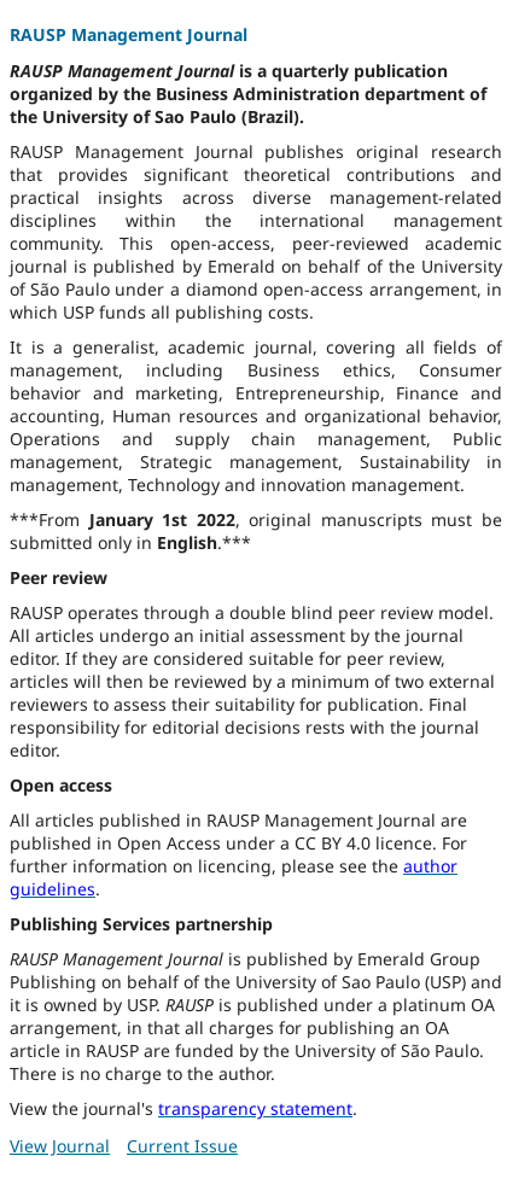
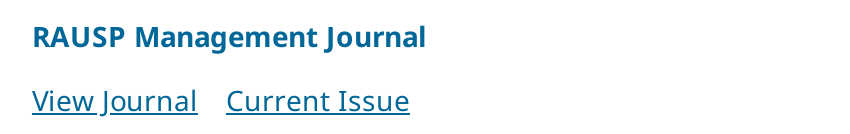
[10,60,502,1120] RAUSP Management Journal is a quarterly publication | organized by the Business Administration department of | the University of Sao Paulo (Brazil). | RAUSP Management Journal publishes original research | that provides significant theoretical contributions and | practical insights across diverse management-related | disciplines within the international management | community. This open-access, peer-reviewed academic | journal is published by Emerald on behalf of the University | of São Paulo under a diamond open-access arrangement, in | which USP funds all publishing costs. | It is a generalist, academic journal, covering all fields of | management, including Business ethics, Consumer | behavior and marketing, Entrepreneurship, Finance and | accounting, Human resources and organizational behavior, | Operations and supply chain management, Public | management, Strategic management, Sustainability in | management, Technology and innovation management. | ***From January 1st 2022, original manuscripts must be | submitted only in English.*** | Peer review | RAUSP operates through a double blind peer review model. | All articles undergo an initial assessment by the journal | editor. If they are considered suitable for peer review, | articles will then be reviewed by a minimum of two external | reviewers to assess their suitability for publication. Final | responsibility for editorial decisions rests with the journal | editor. | Open access | All articles published in RAUSP Management Journal are | published in Open Access under a CC BY 4.0 licence. For | further information on licencing, please see the author | guidelines. | Publishing Services partnership | RAUSP Management Journal is published by Emerald Group | Publishing on behalf of the University of Sao Paulo (USP) and | it is owned by USP. RAUSP is published under a platinum OA | arrangement, in that all charges for publishing an OA | article in RAUSP are funded by the University of São Paulo. | There is no charge to the author. | View the journal's transparency statement. -> none

